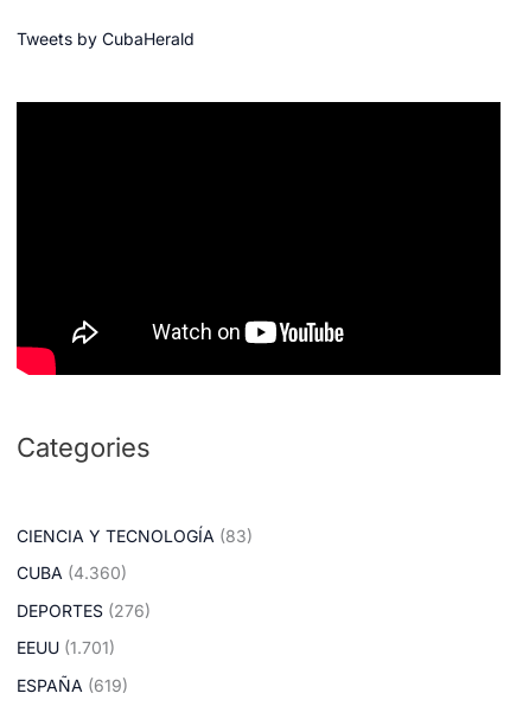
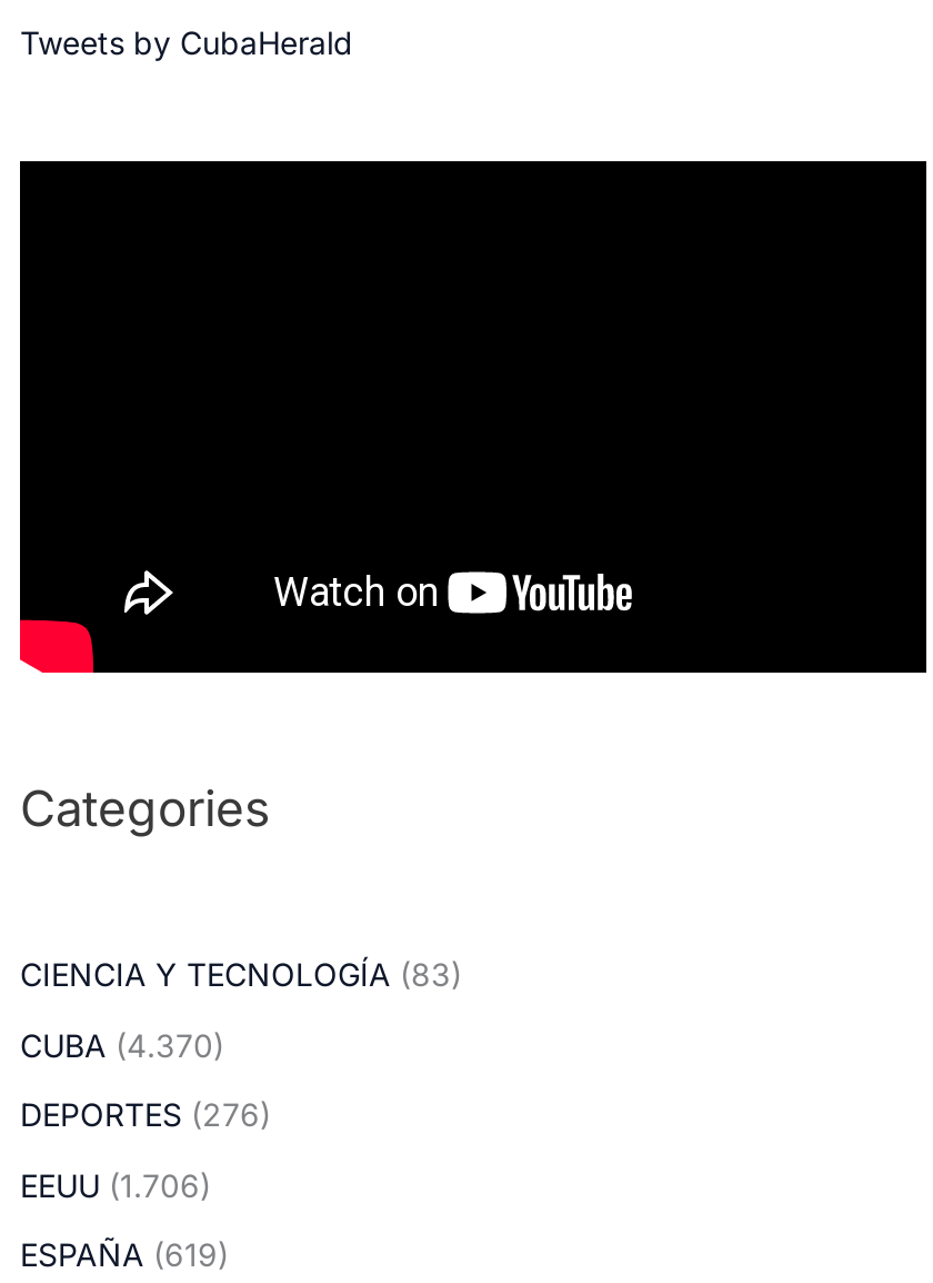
[17,563,127,583] CUBA (4.360) -> [20,1026,224,1063] CUBA (4.370)
[17,637,115,658] EEUU (1.701) -> [20,1166,211,1203] EEUU (1.706)

